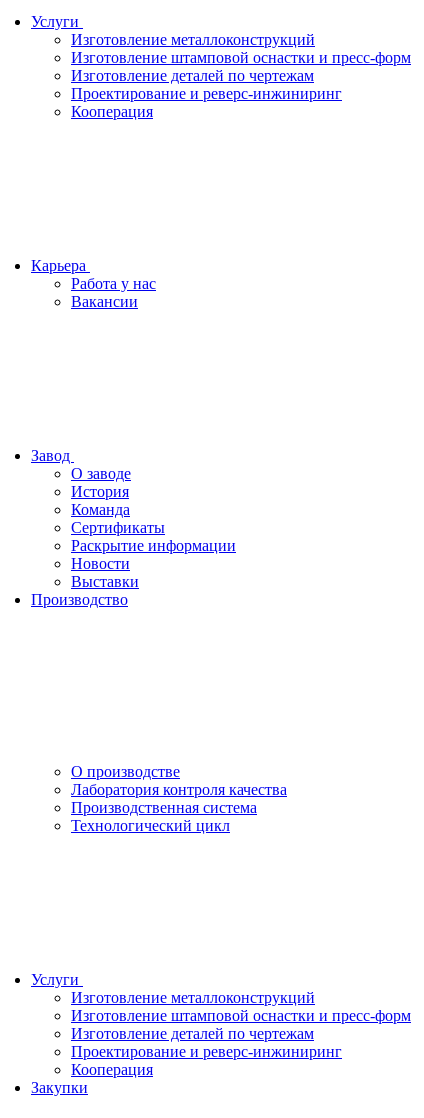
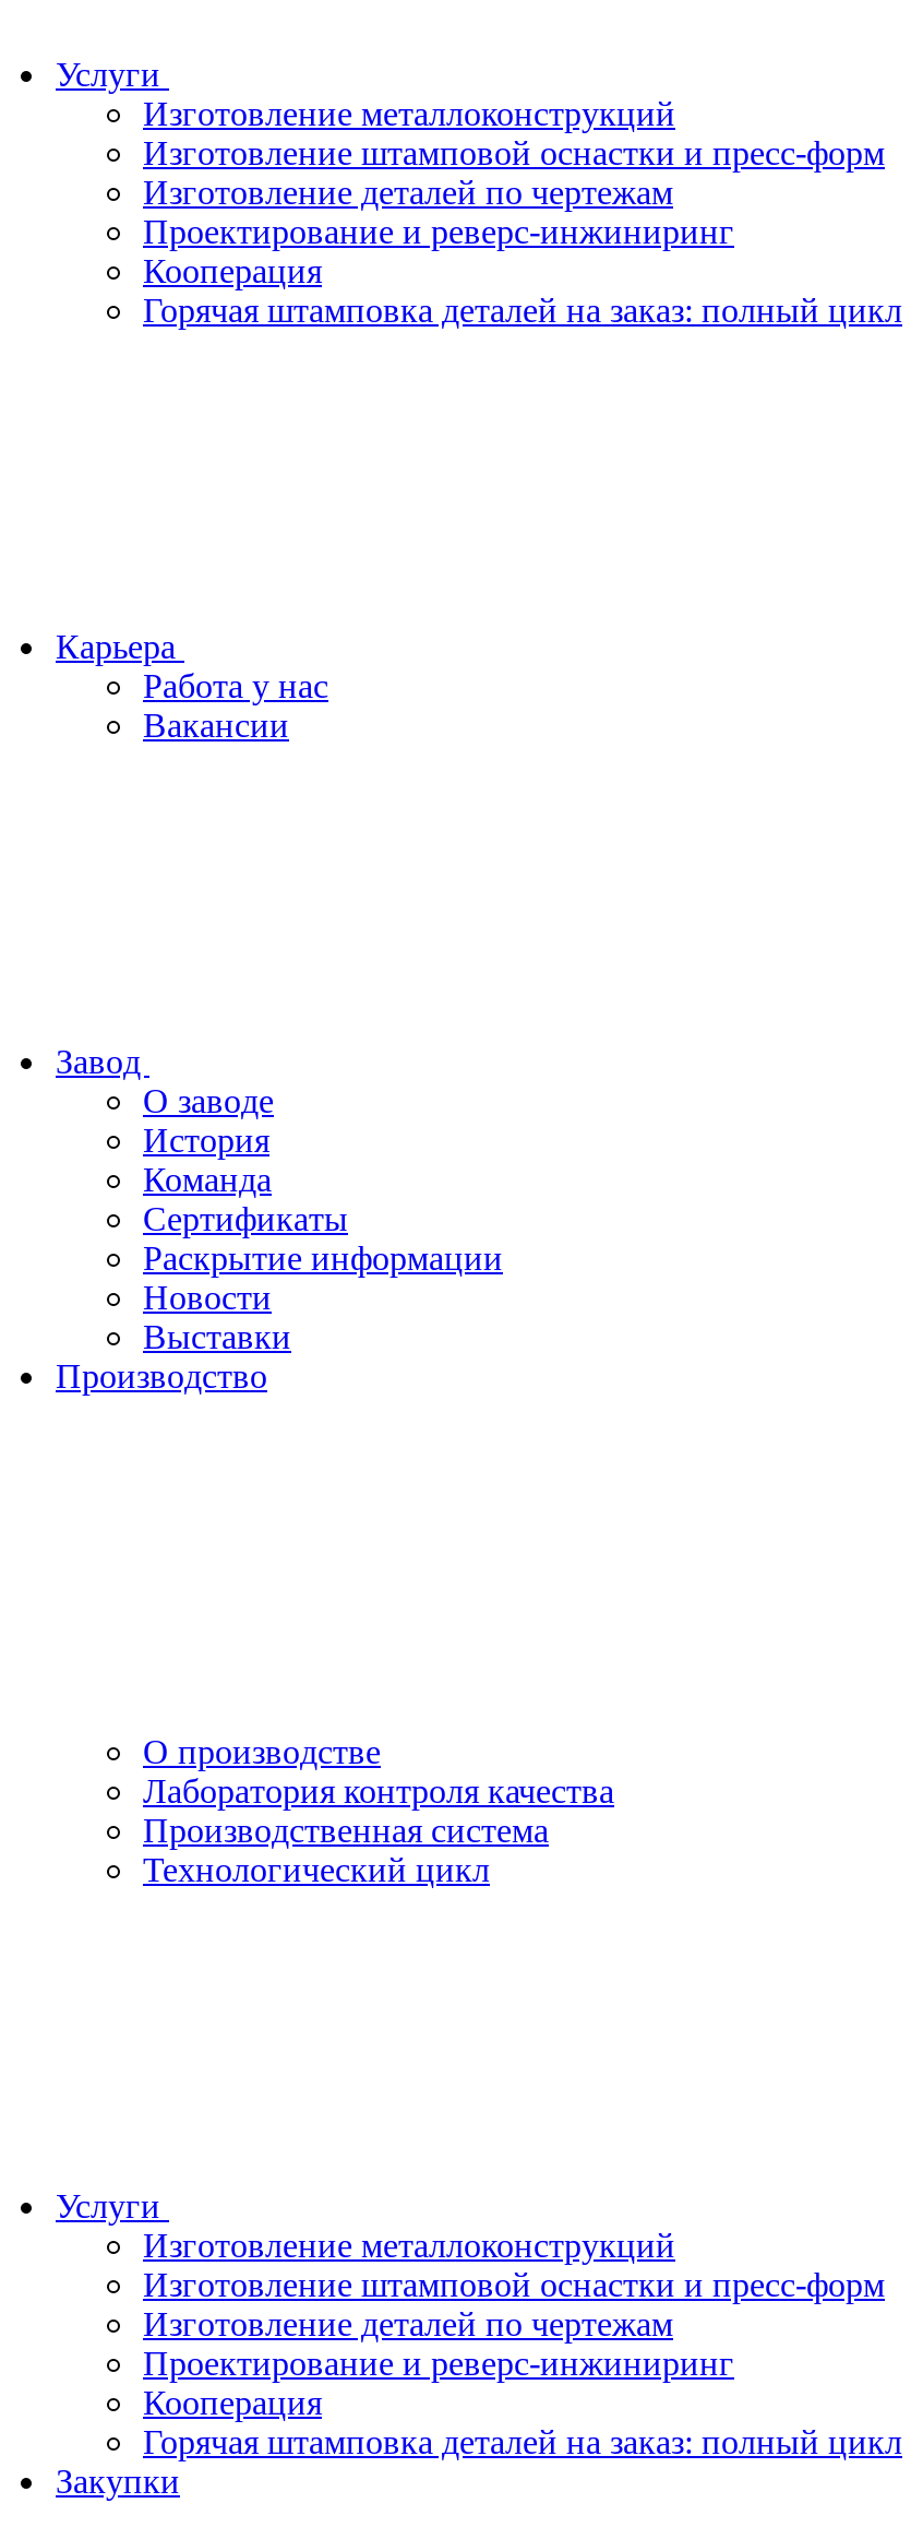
none -> [143,292,902,329] Горячая штамповка деталей на заказ: полный цикл
none -> [143,2423,902,2460] Горячая штамповка деталей на заказ: полный цикл

